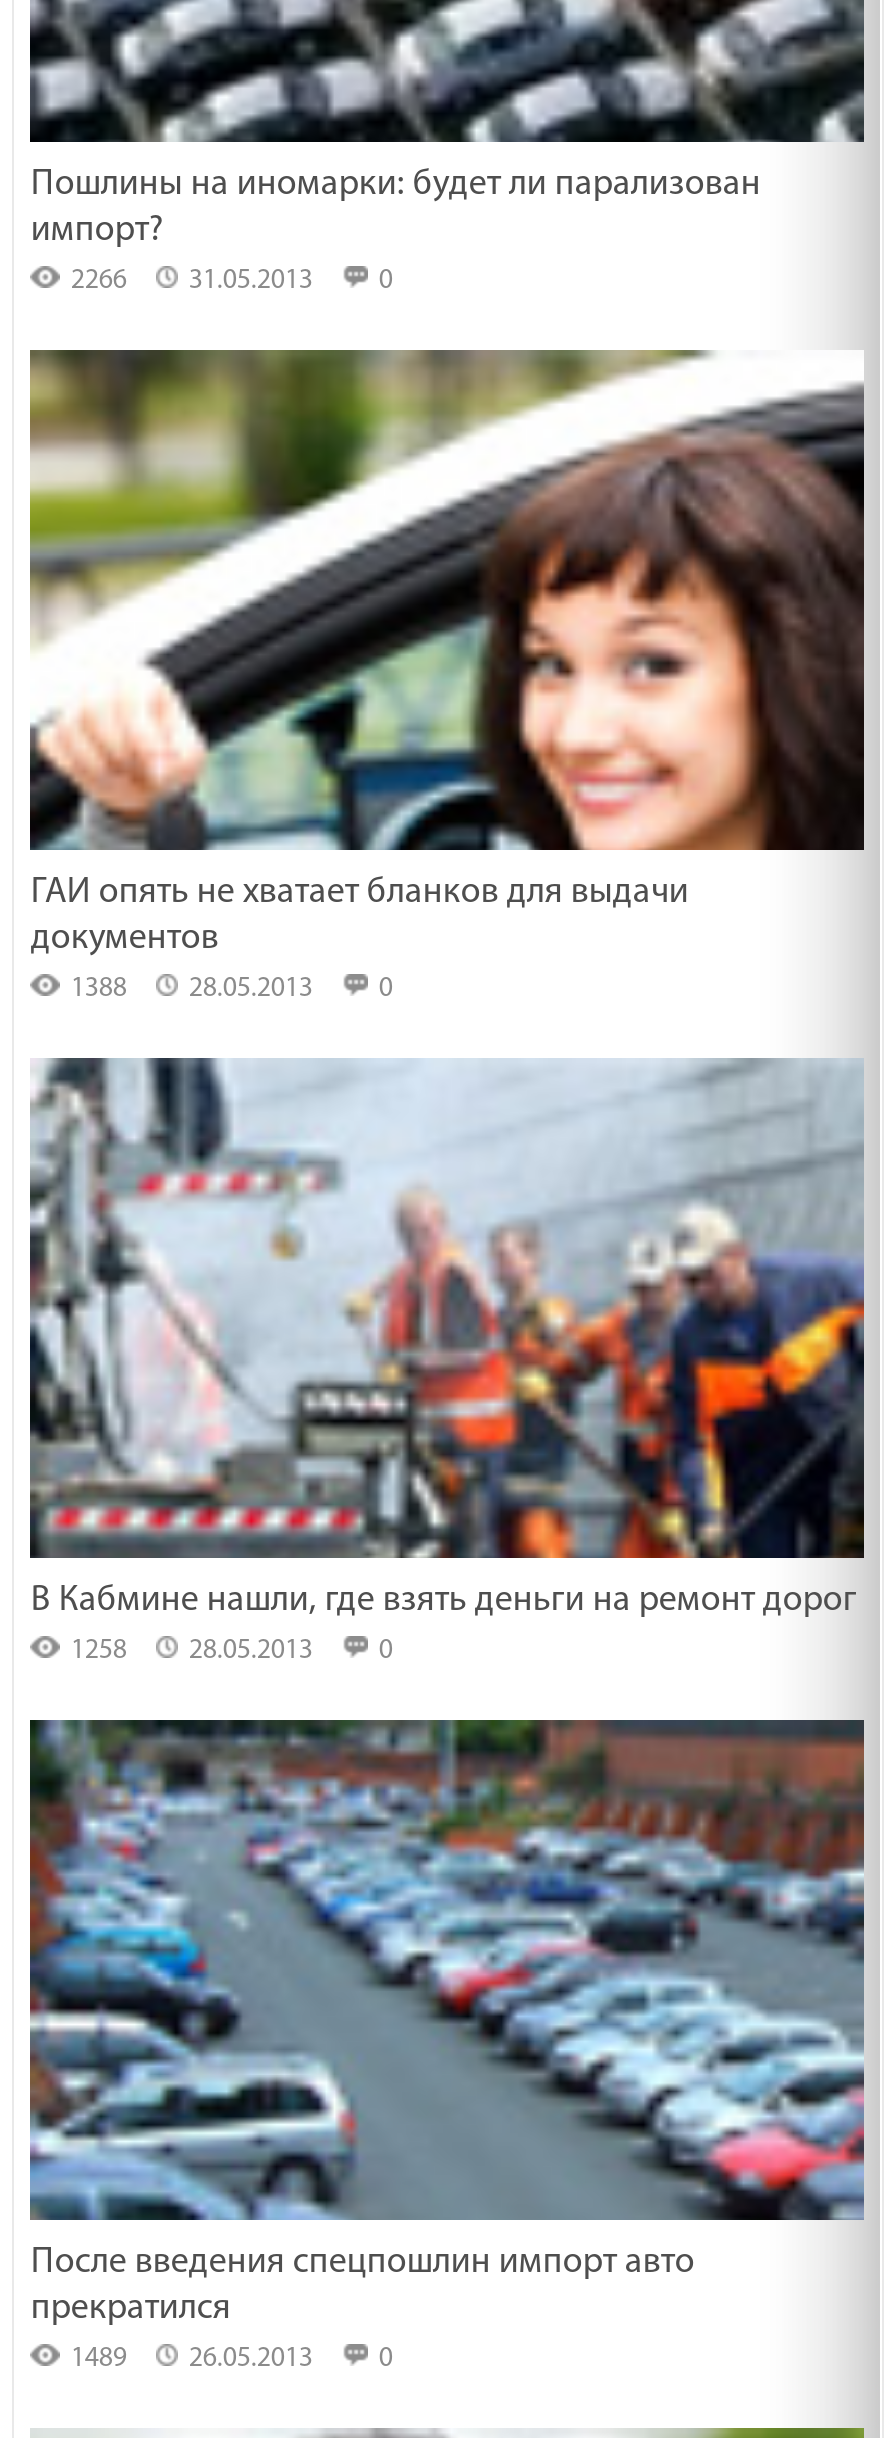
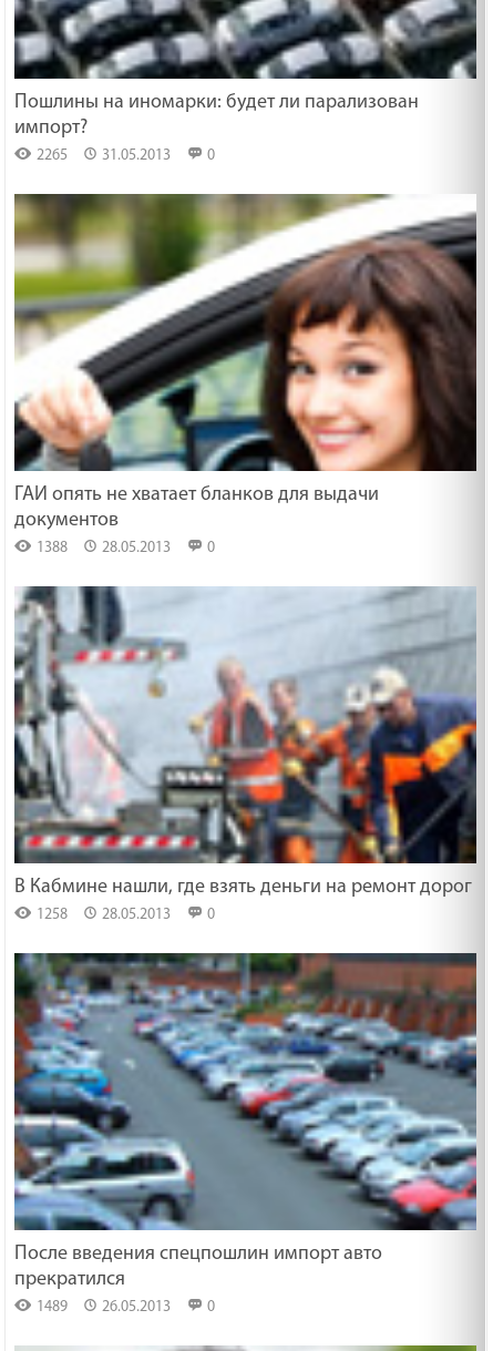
[71,265,127,295] 2266 -> [37,147,68,164] 2265

